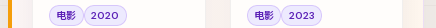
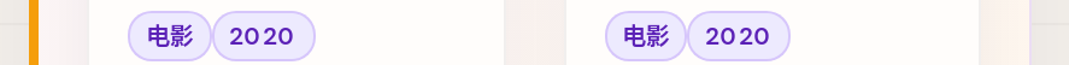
[254,9,315,22] 电影 2023 -> [622,19,773,51] 电影 2020

